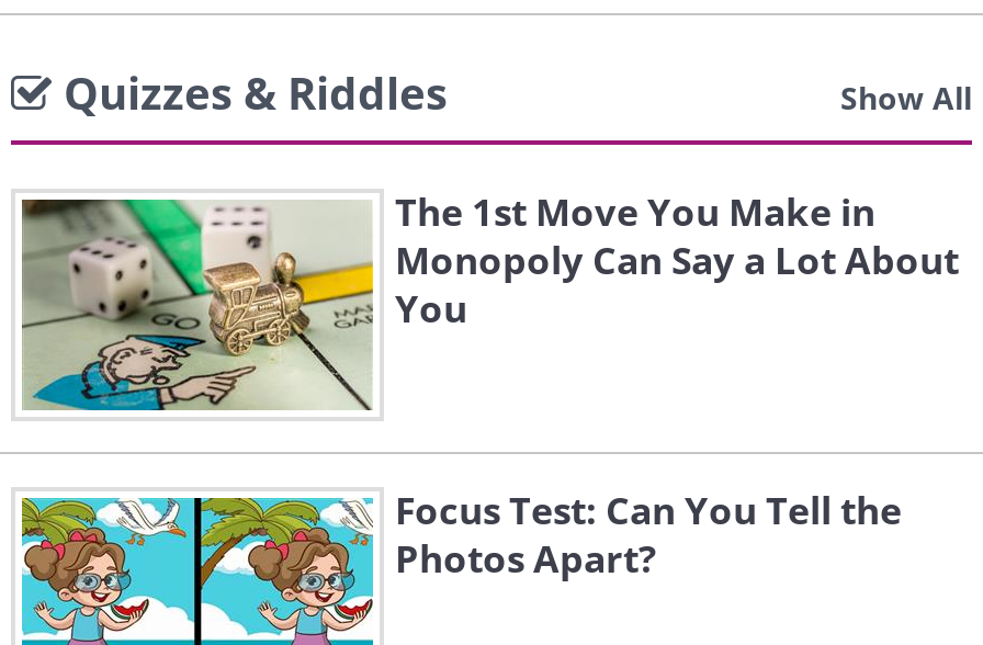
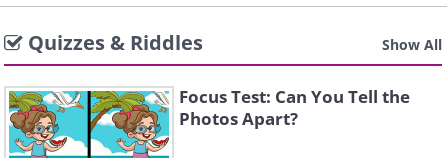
[20,186,959,412] [image] | The 1st Move You Make in | Monopoly Can Say a Lot About | You -> none

